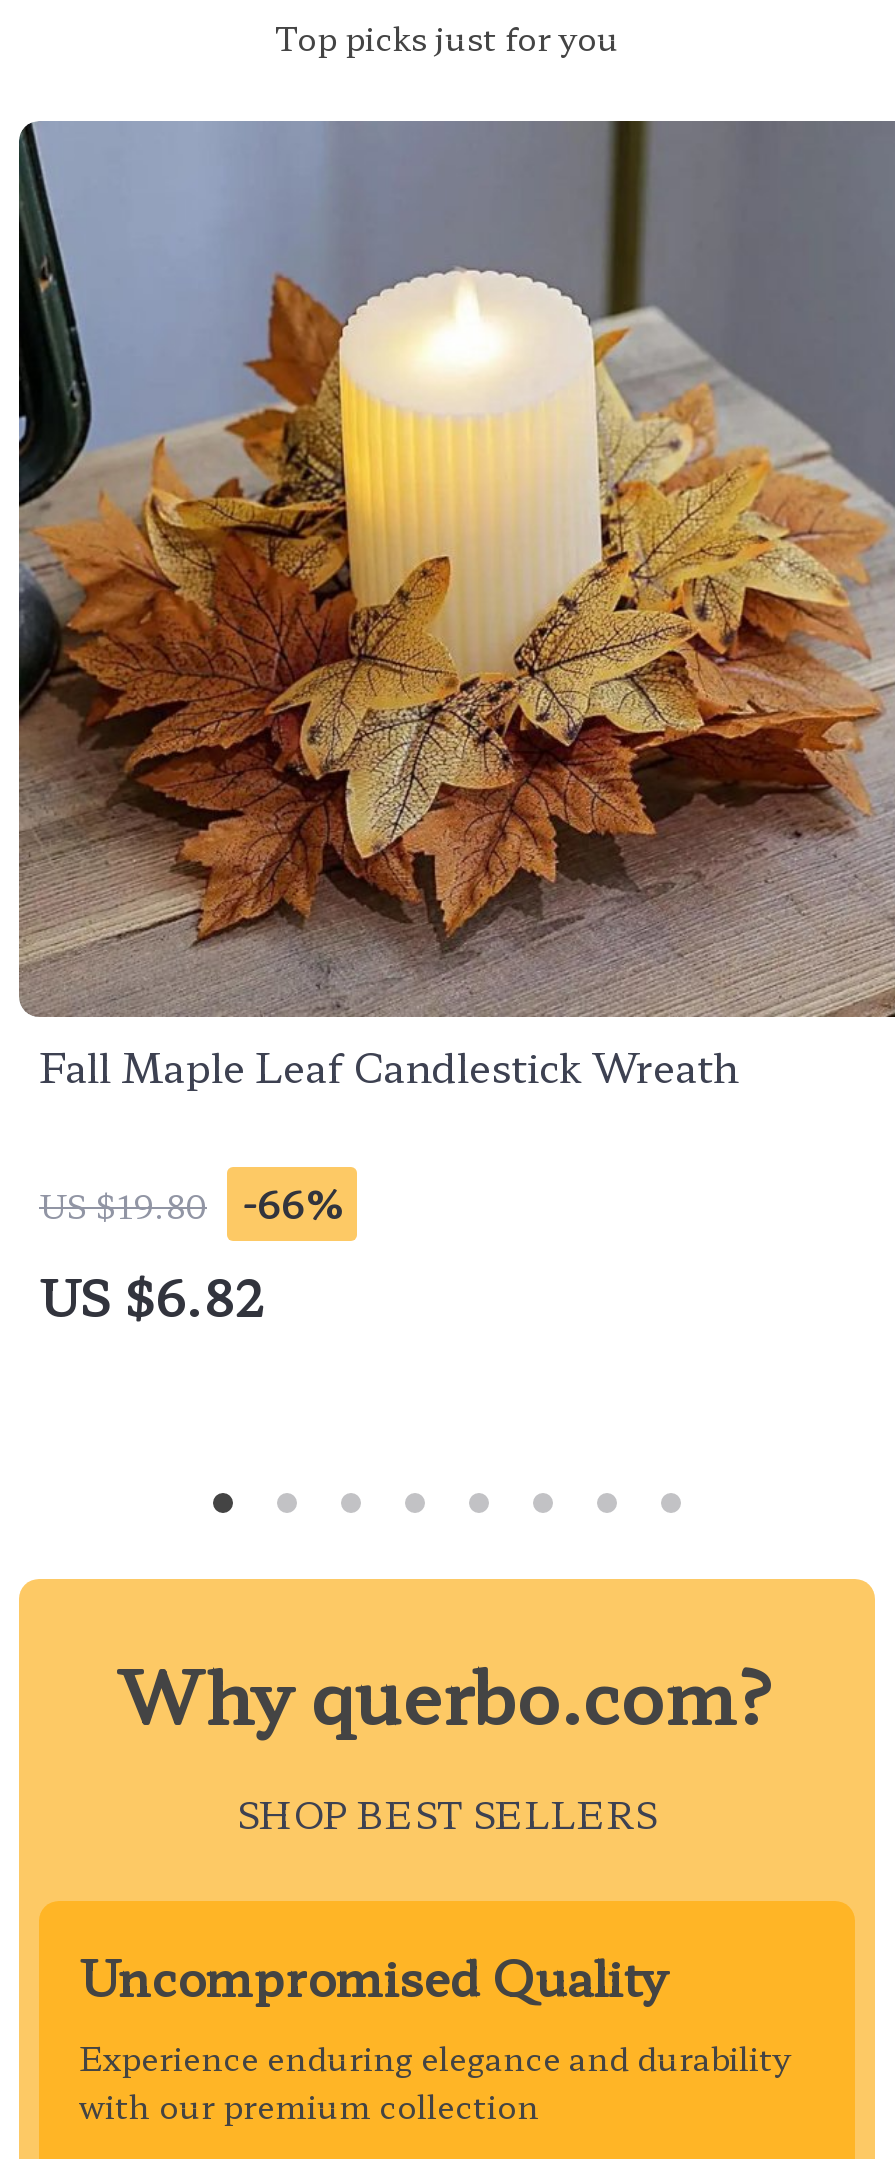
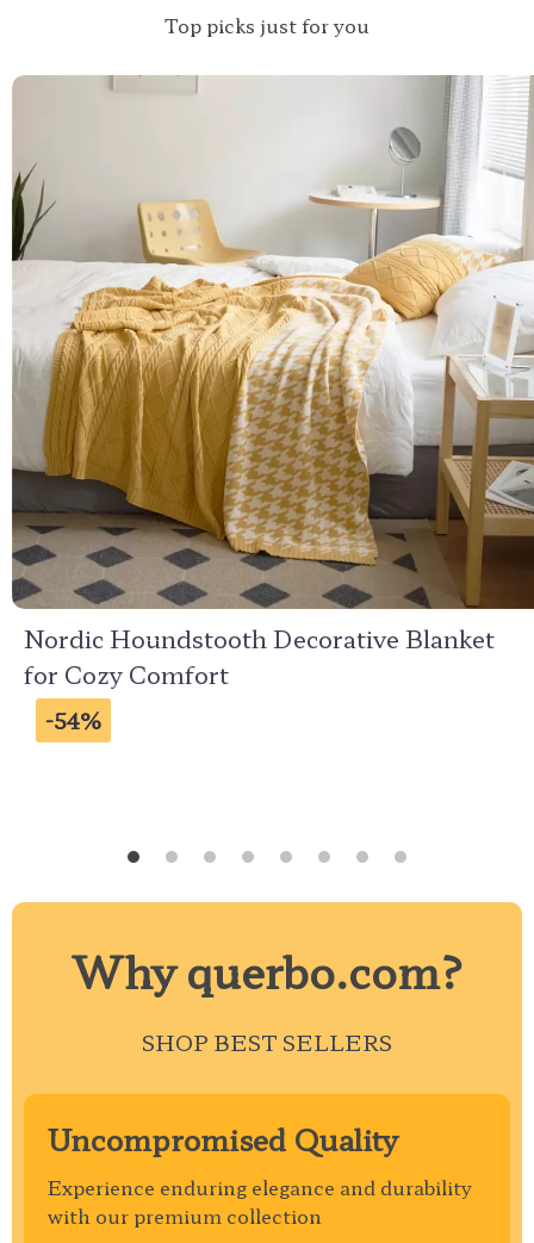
[17,119,889,1331] [image] | Fall Maple Leaf Candlestick Wreath | US $19.80 | -66% | US $6.82 -> [11,75,530,735] [image] | Nordic Houndstooth Decorative Blanket | for Cozy Comfort | -54%

